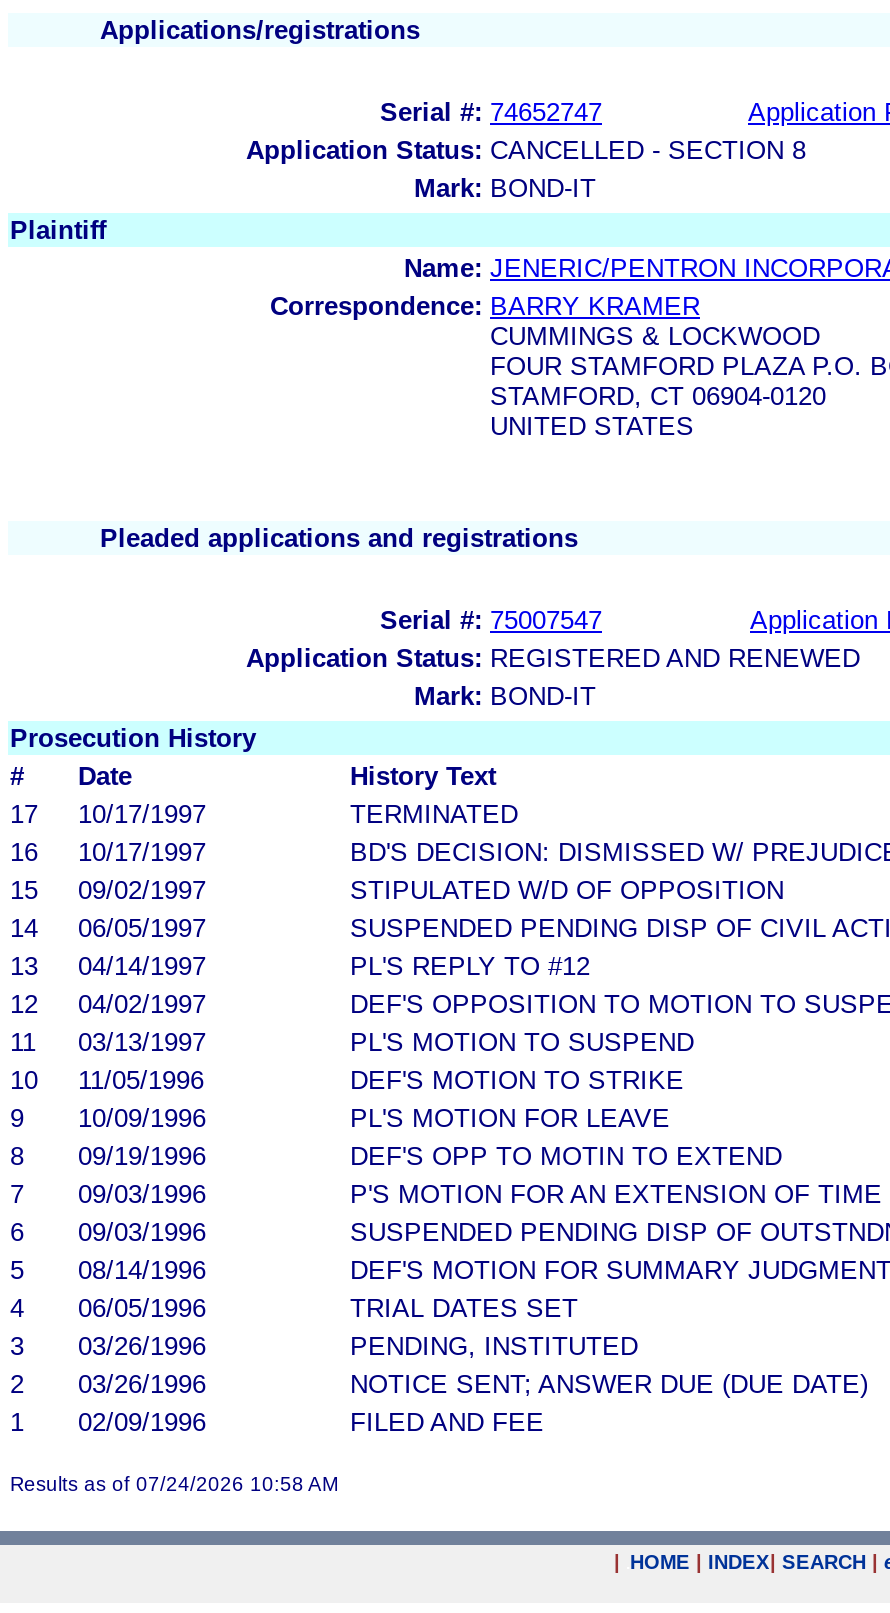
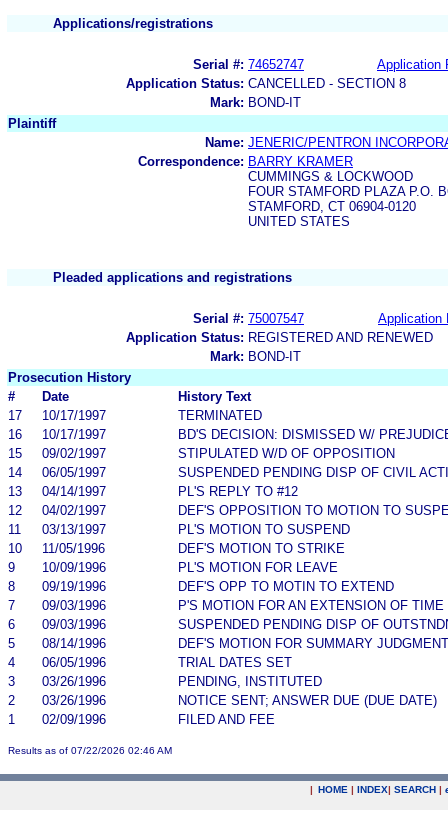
[10,1473,338,1495] Results as of 07/24/2026 10:58 AM -> [8,745,172,756] Results as of 07/22/2026 02:46 AM

